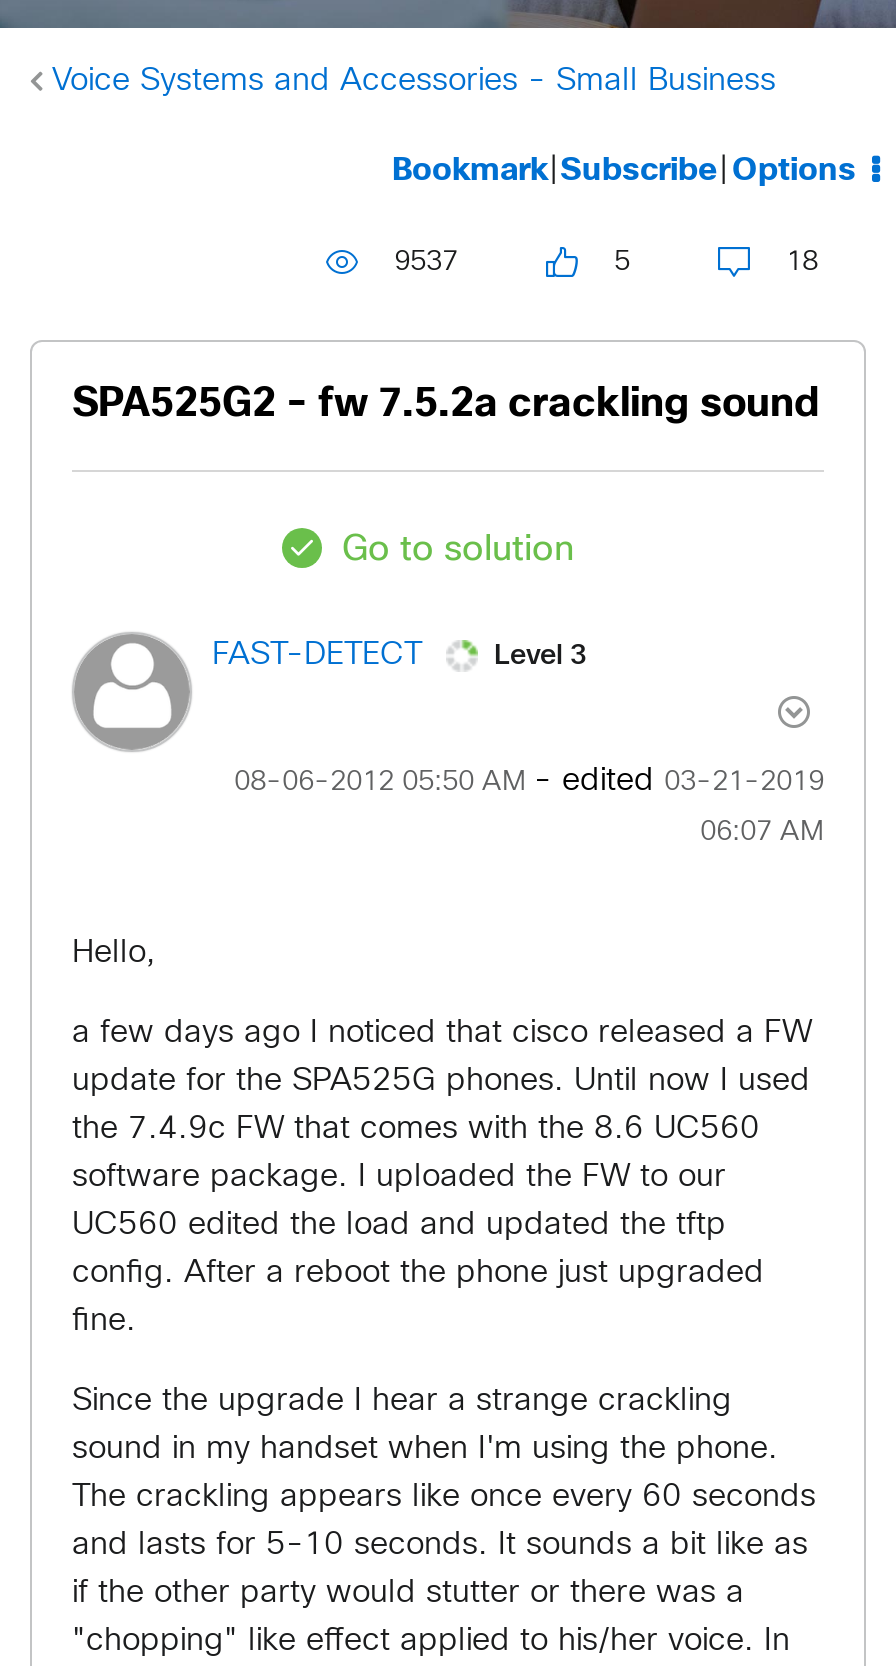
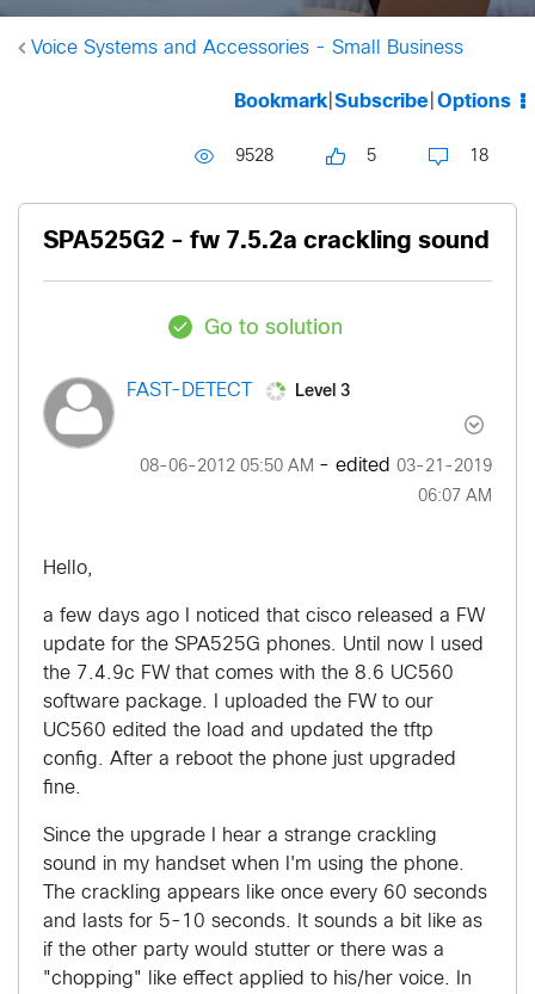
[394,250,458,276] 9537 -> [235,149,273,165] 9528

